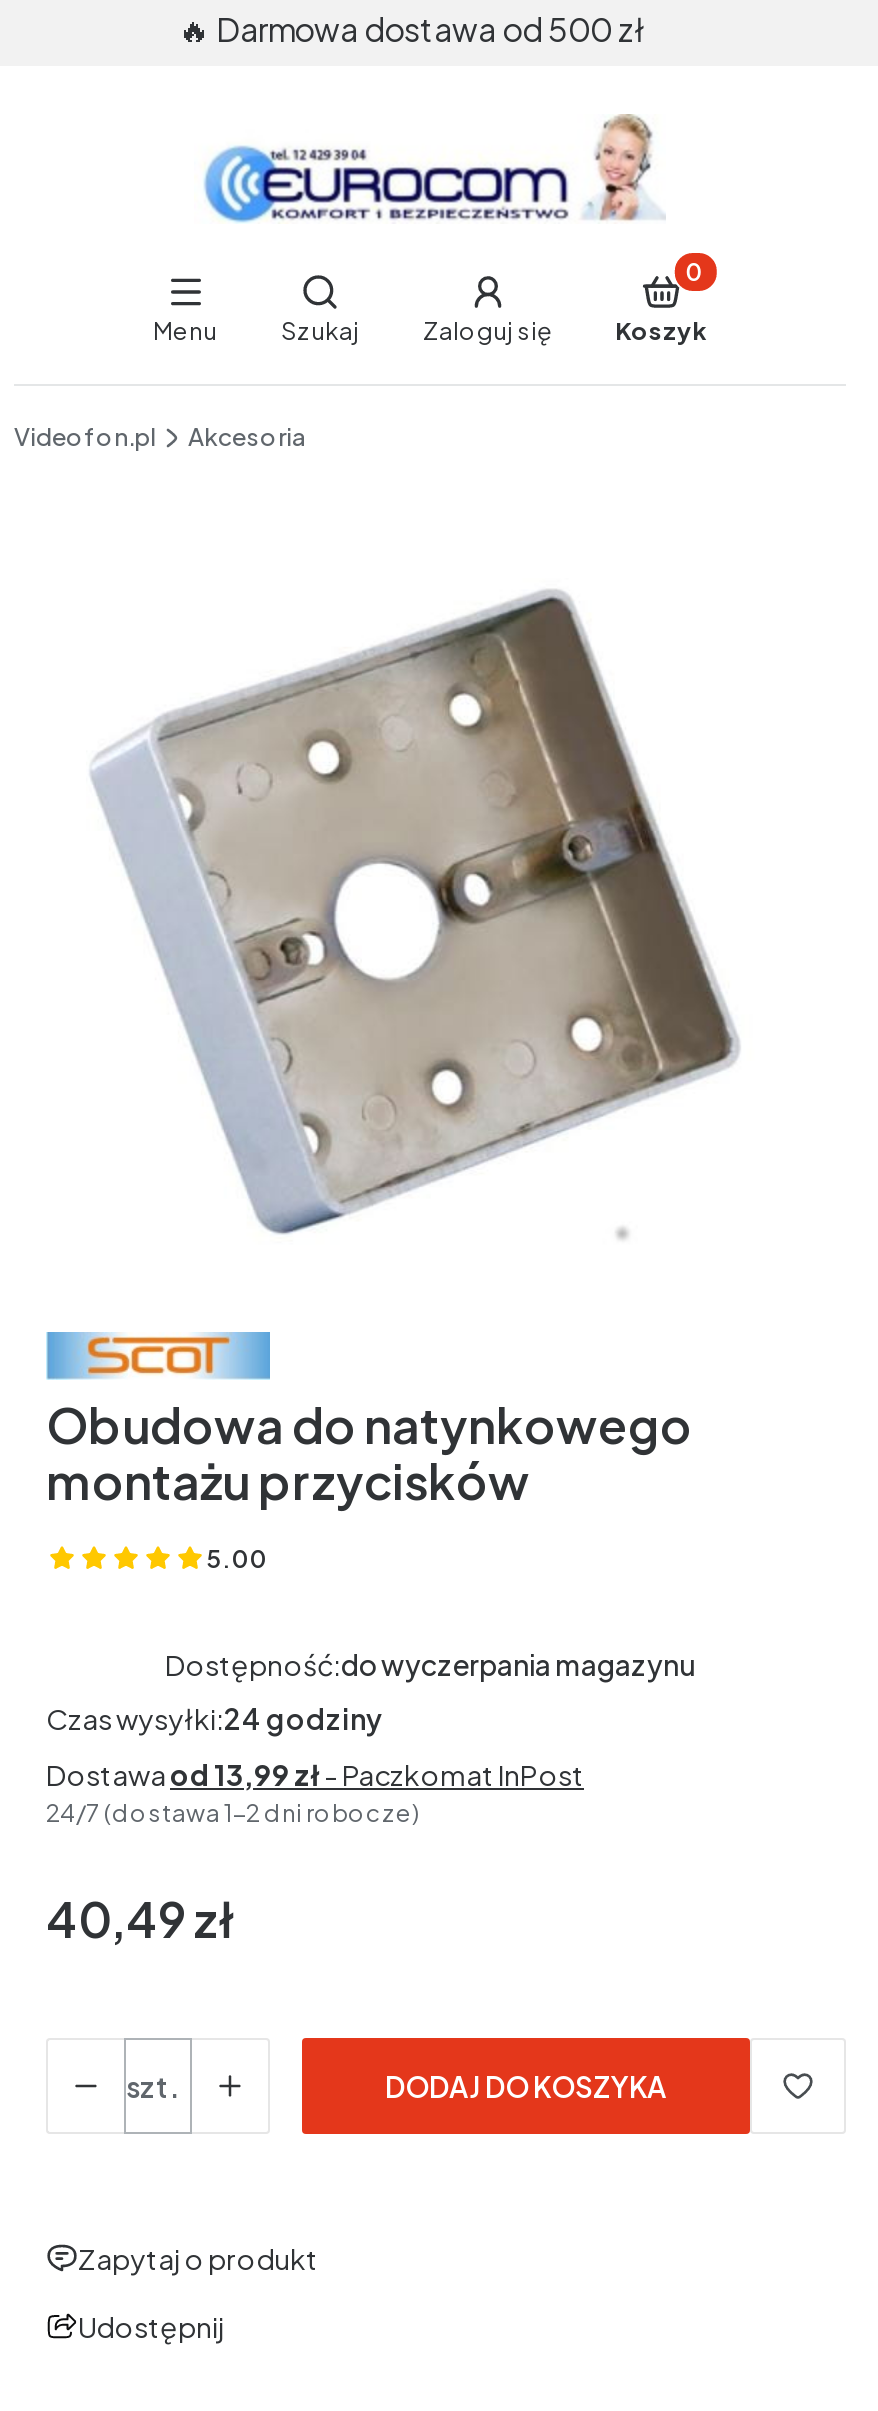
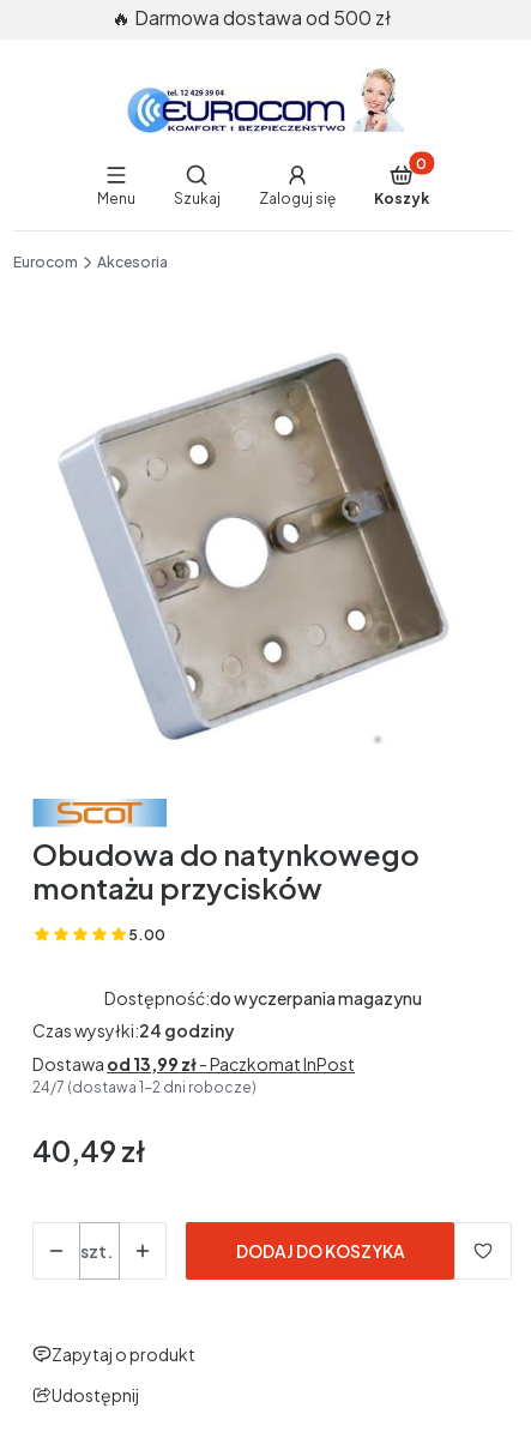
[14,422,156,452] Videofon.pl -> [13,253,78,271] Eurocom

